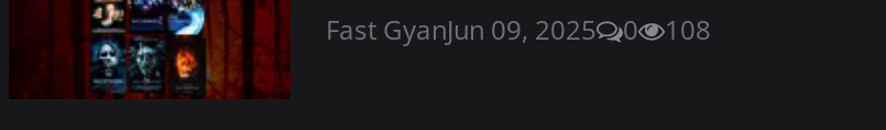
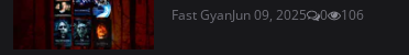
[326,11,711,48] Fast GyanJun 09, 2025 0 108 -> [172,5,364,24] Fast GyanJun 09, 2025 0 106

